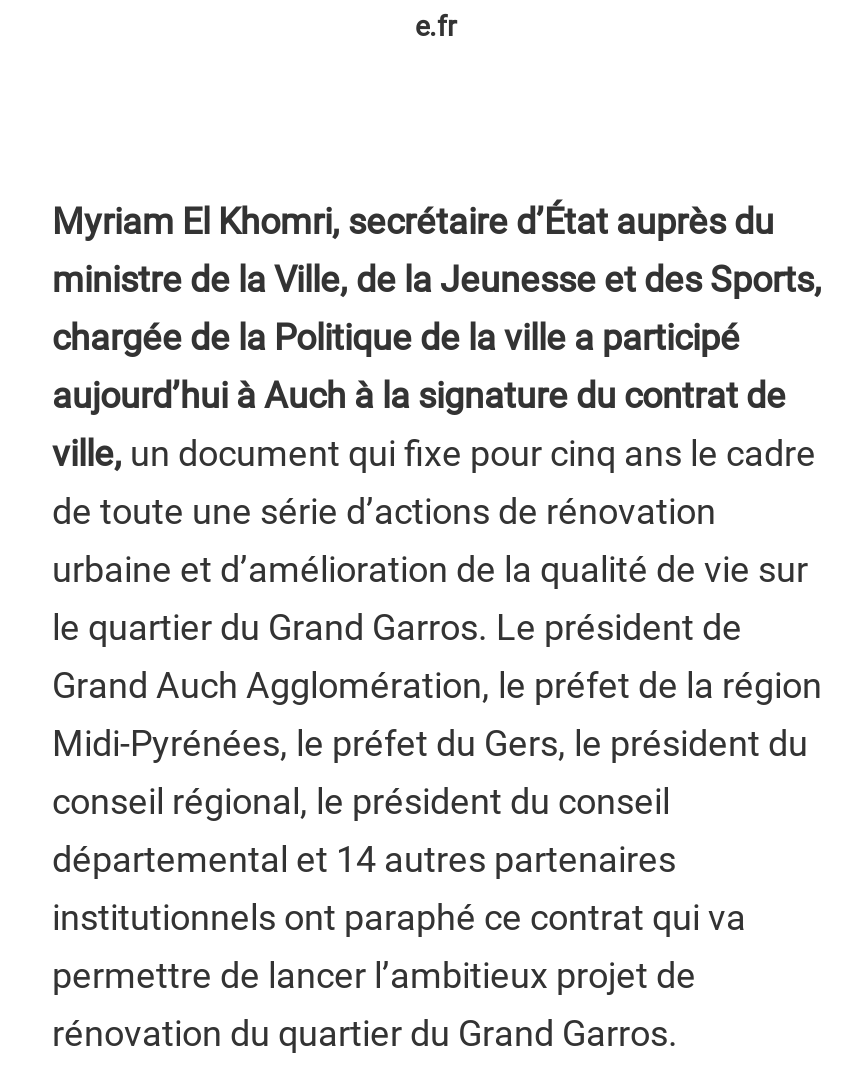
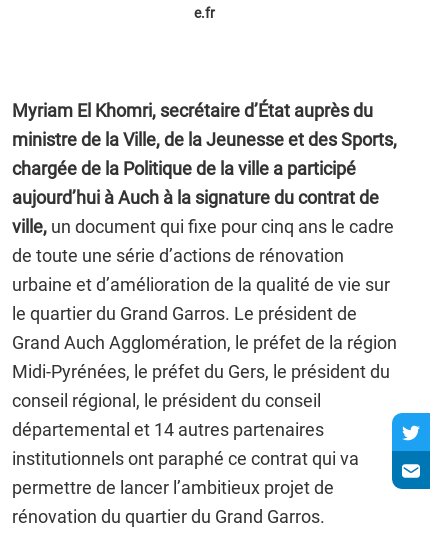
none -> [391,412,427,490] [image]

